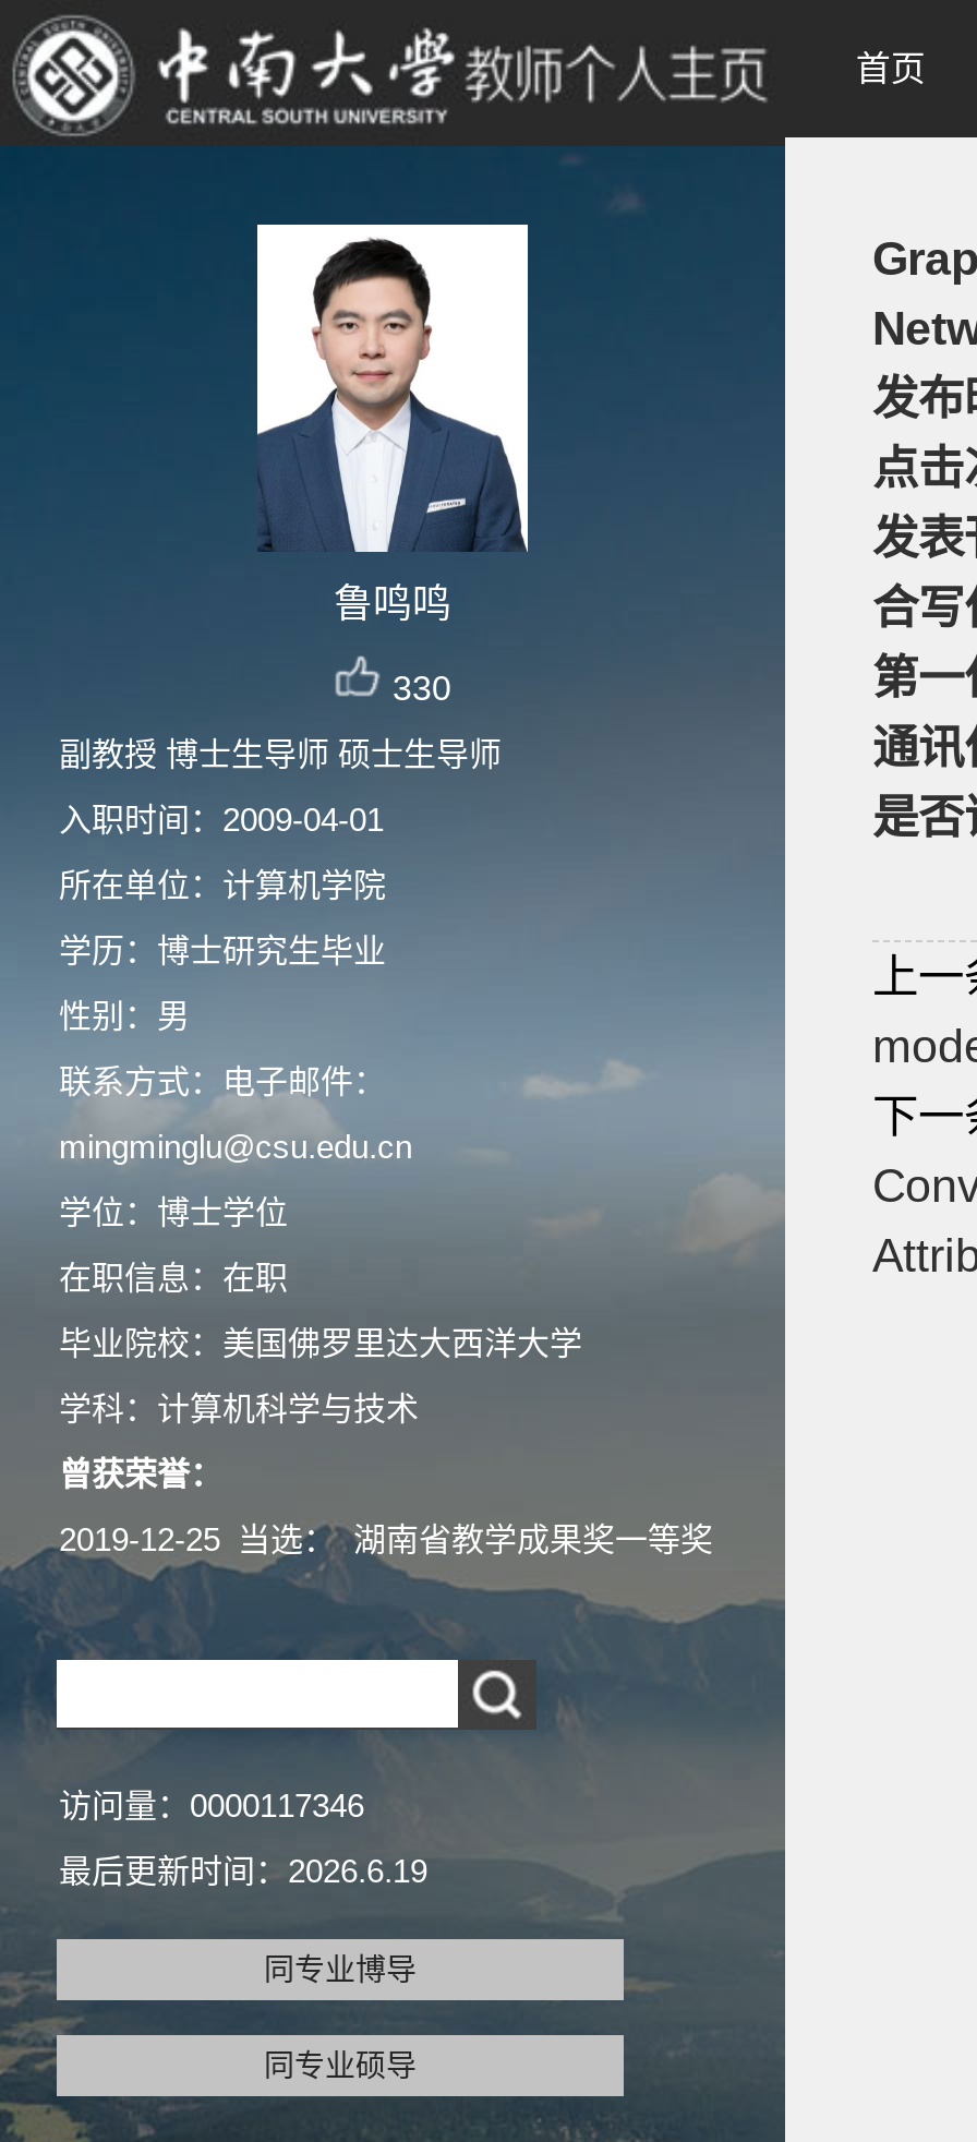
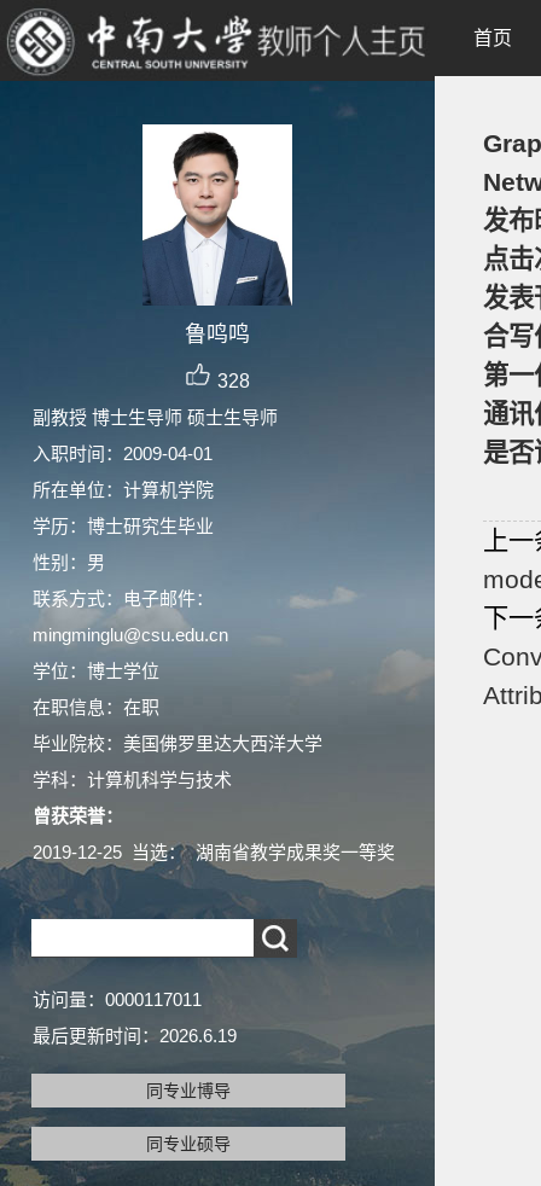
[393,670,451,707] 330 -> [217,371,250,391] 328
[59,1786,364,1824] 访问量：0000117346 -> [33,989,202,1010] 访问量：0000117011

